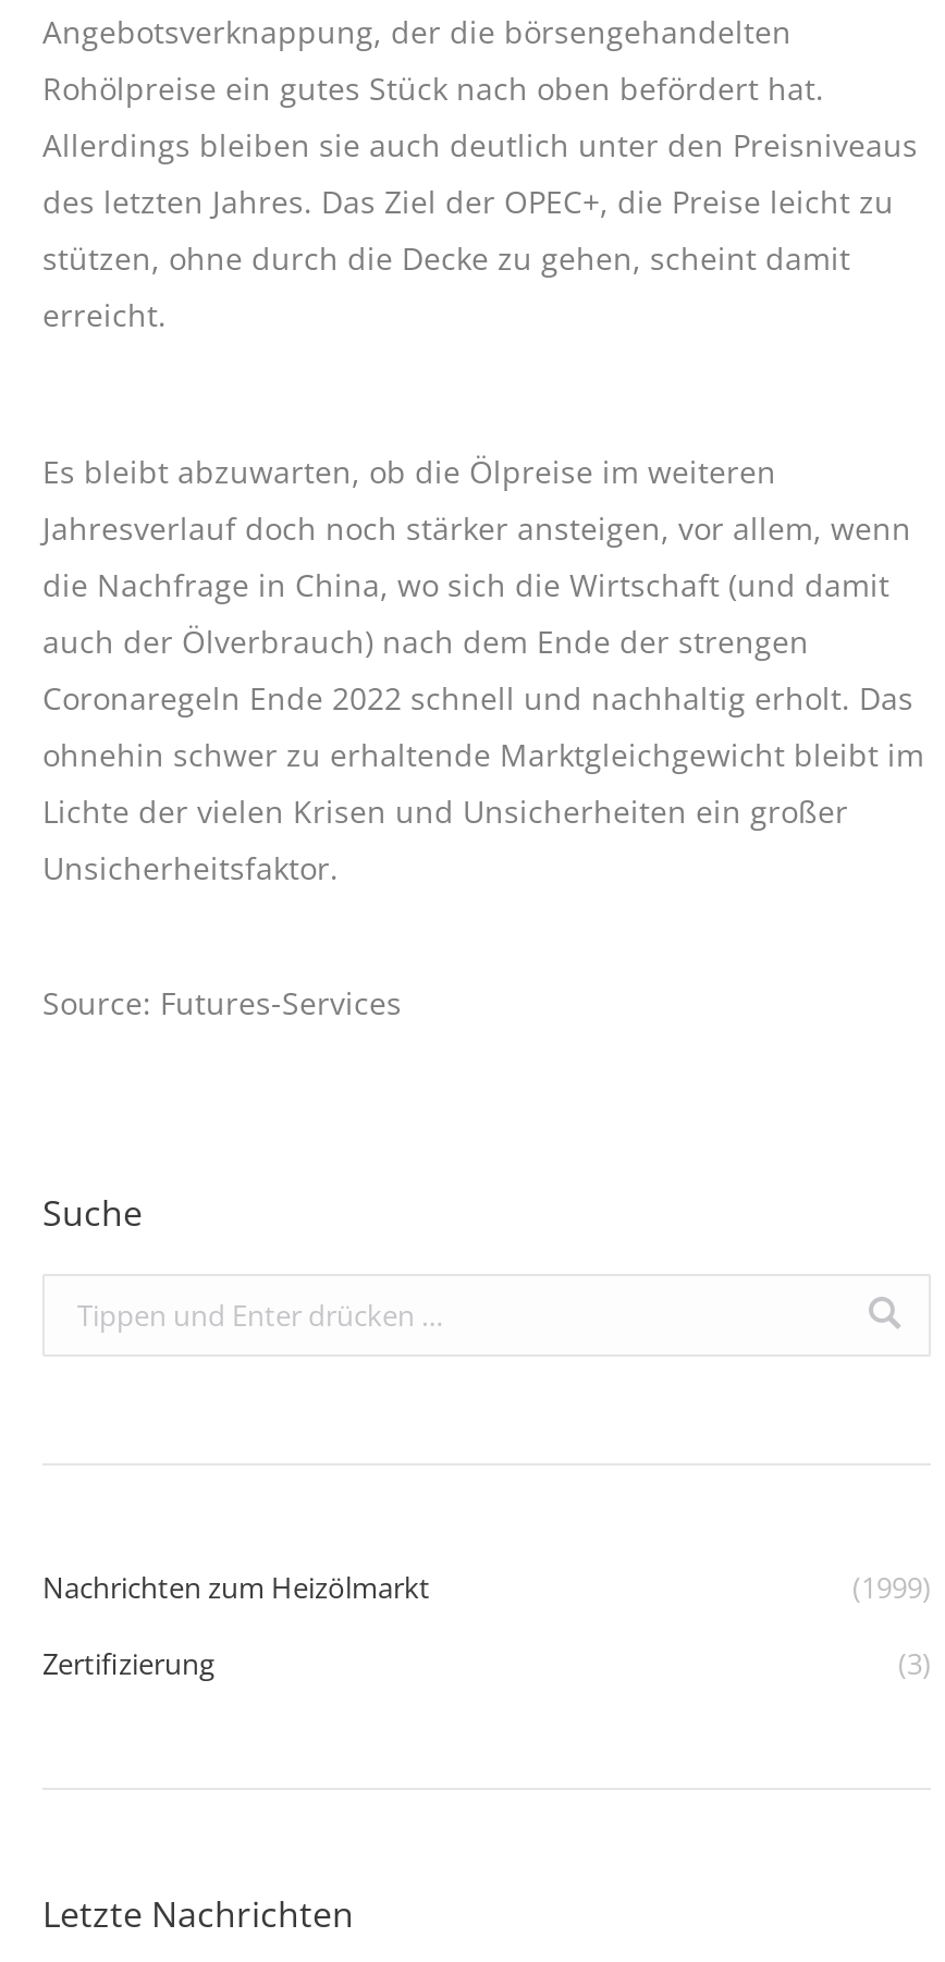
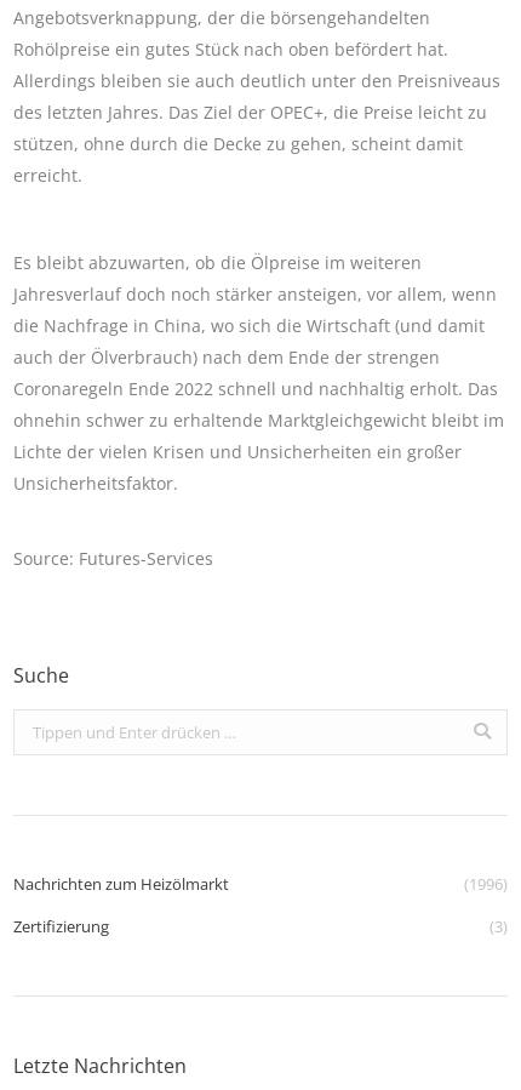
[852,1568,931,1607] (1999) -> [464,873,508,895] (1996)

